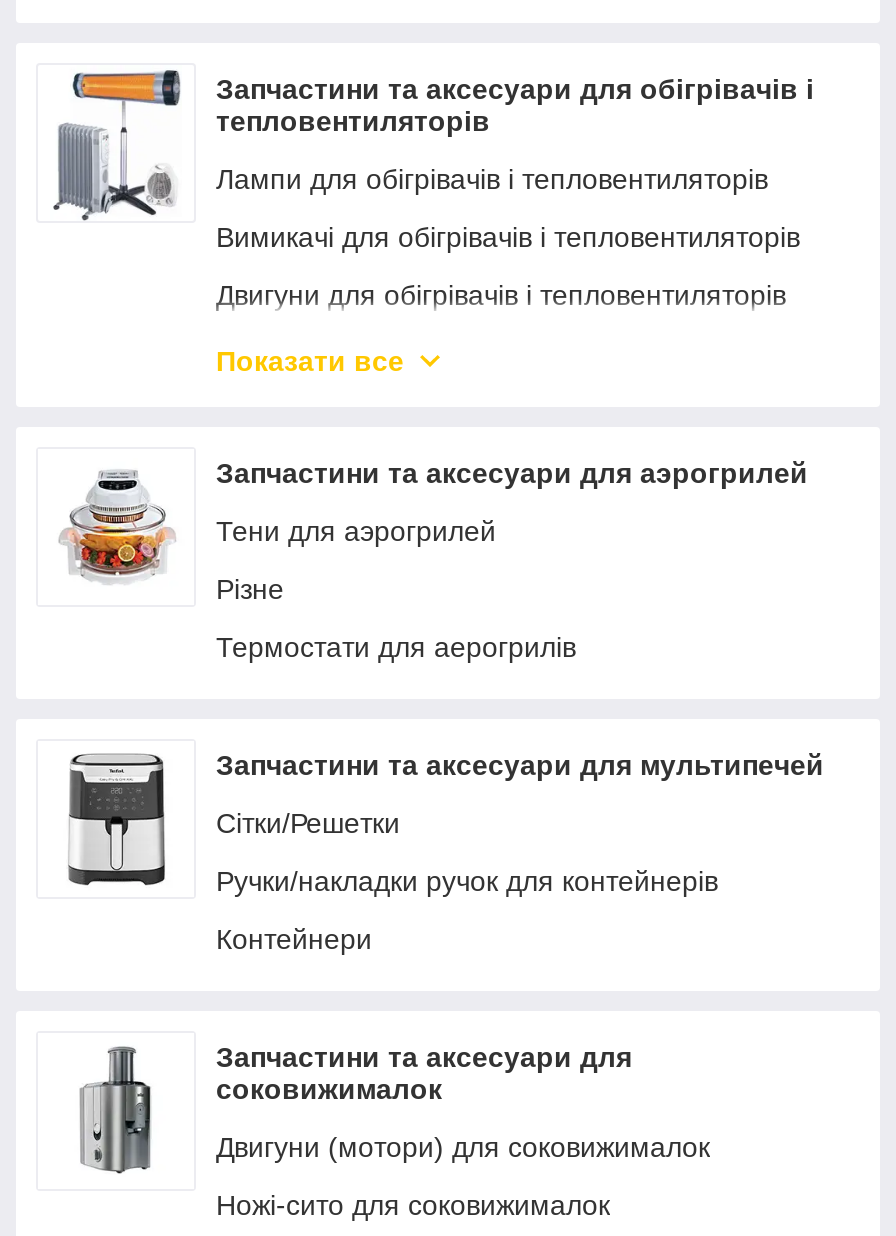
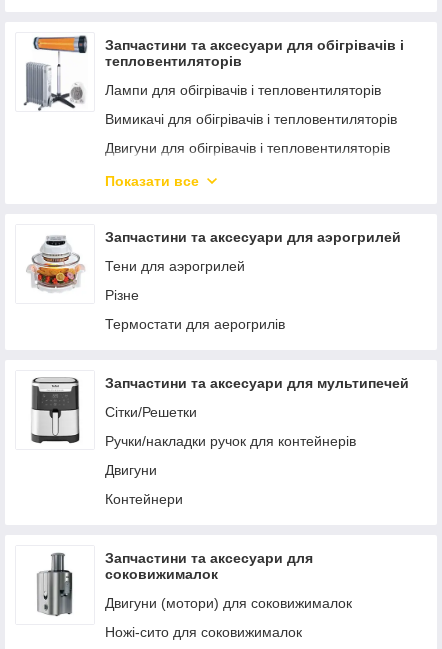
none -> [105,462,157,478] Двигуни

